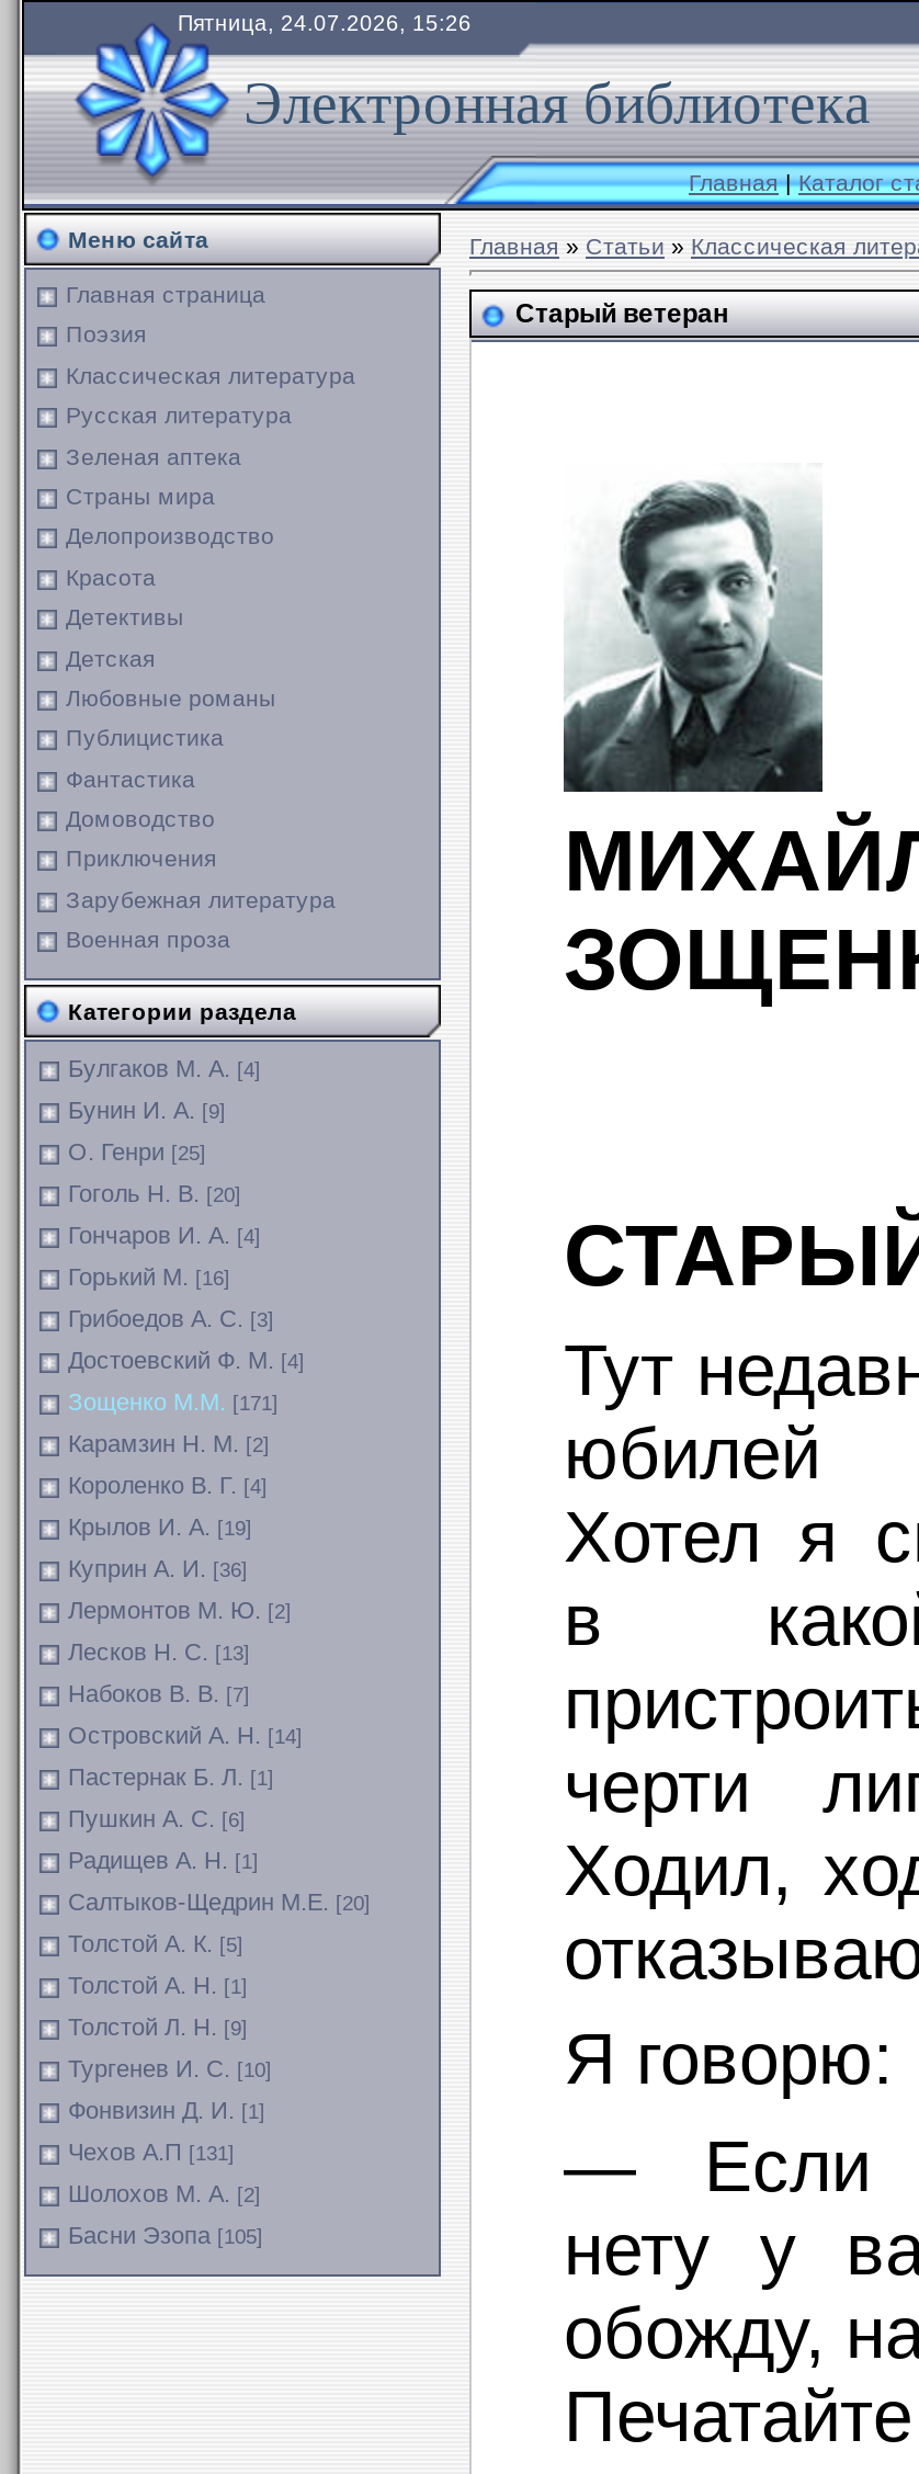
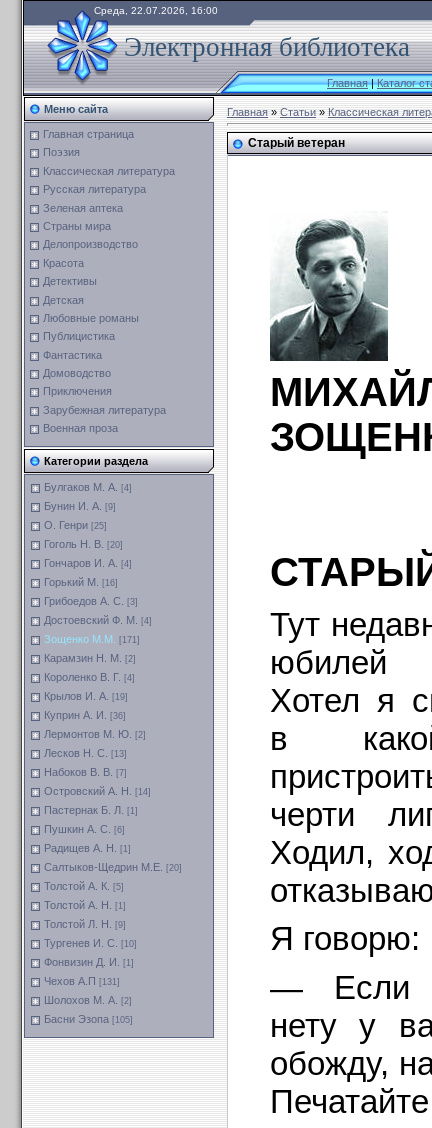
[178,11,472,35] Пятница, 24.07.2026, 15:26 -> [94,5,218,16] Среда, 22.07.2026, 16:00

